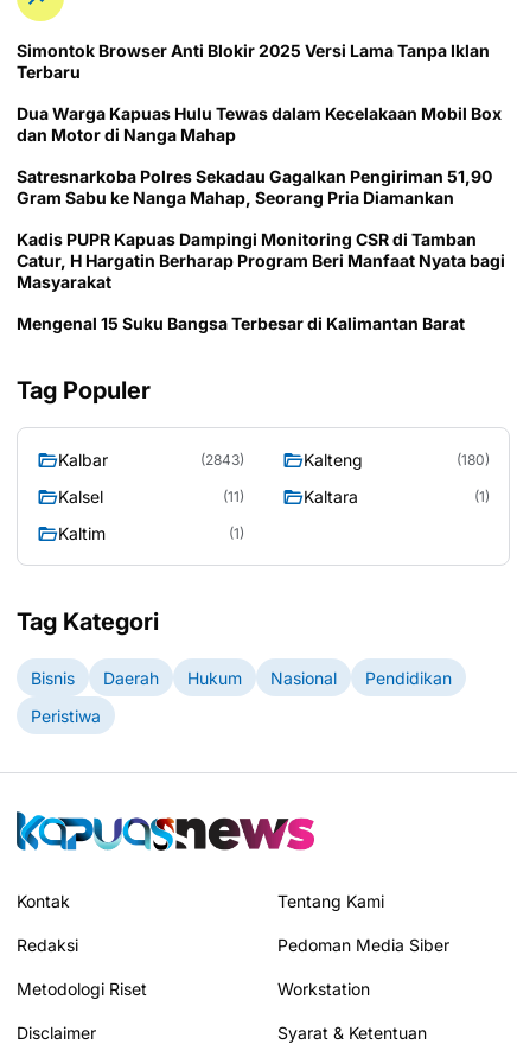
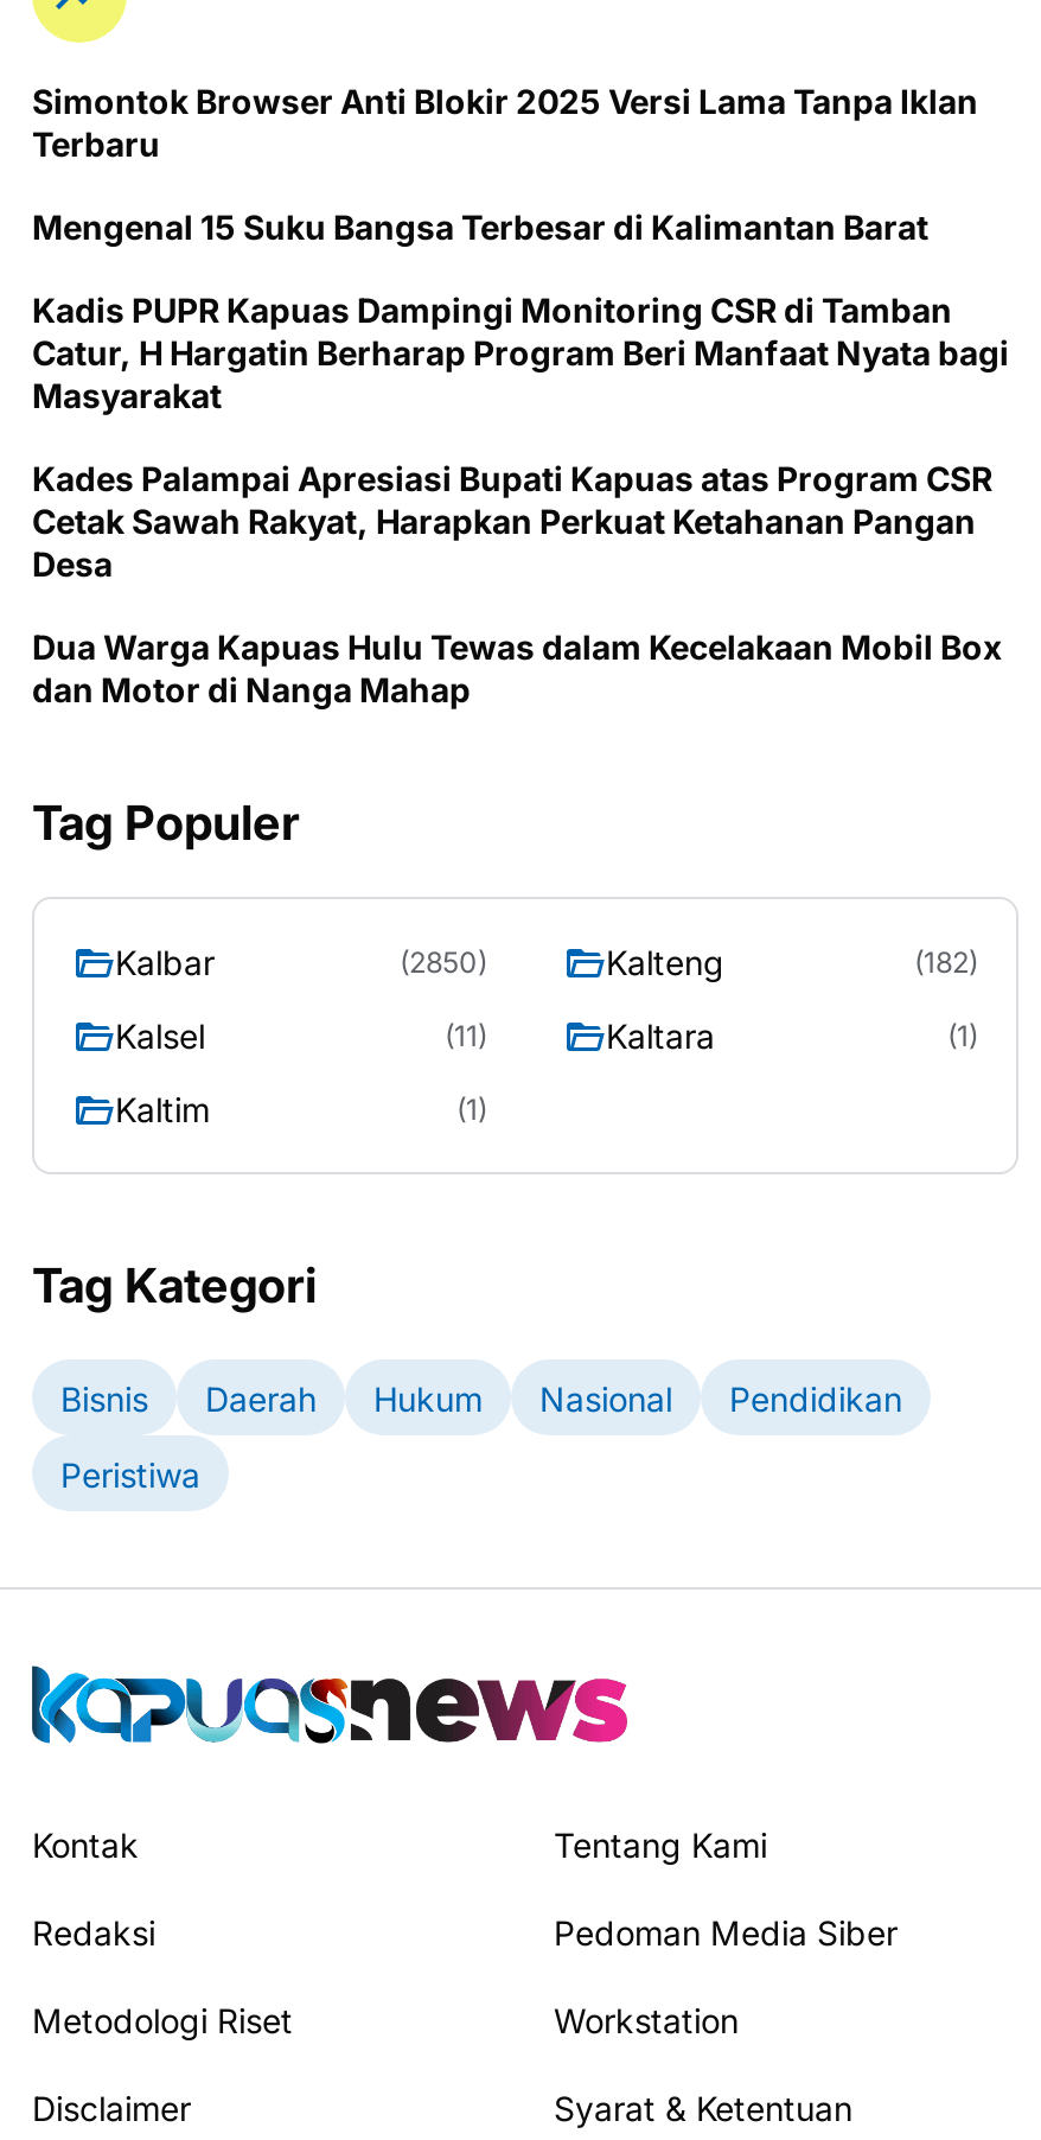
moved [17,104,502,145] -> [32,627,1002,710]: Dua Warga Kapuas Hulu Tewas dalam Kecelakaan Mobil Box | dan Motor di Nanga Mahap
[17,167,492,208] Satresnarkoba Polres Sekadau Gagalkan Pengiriman 51,90 | Gram Sabu ke Nanga Mahap, Seorang Pria Diamankan -> none
moved [17,229,505,292] -> [32,290,1009,416]: Kadis PUPR Kapuas Dampingi Monitoring CSR di Tamban | Catur, H Hargatin Berharap Program Beri Manfaat Nyata bagi | Masyarakat
none -> [32,459,992,585] Kades Palampai Apresiasi Bupati Kapuas atas Program CSR | Cetak Sawah Rakyat, Harapkan Perkuat Ketahanan Pangan | Desa
moved [17,314,465,334] -> [32,207,928,248]: Mengenal 15 Suku Bangsa Terbesar di Kalimantan Barat
[200,451,244,468] (2843) -> [400,944,487,980] (2850)
[457,451,490,468] (180) -> [914,944,978,980] (182)

